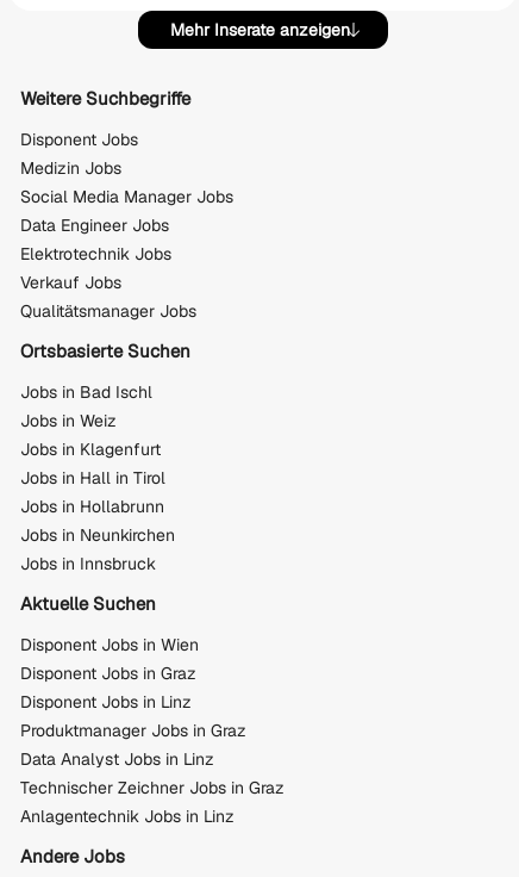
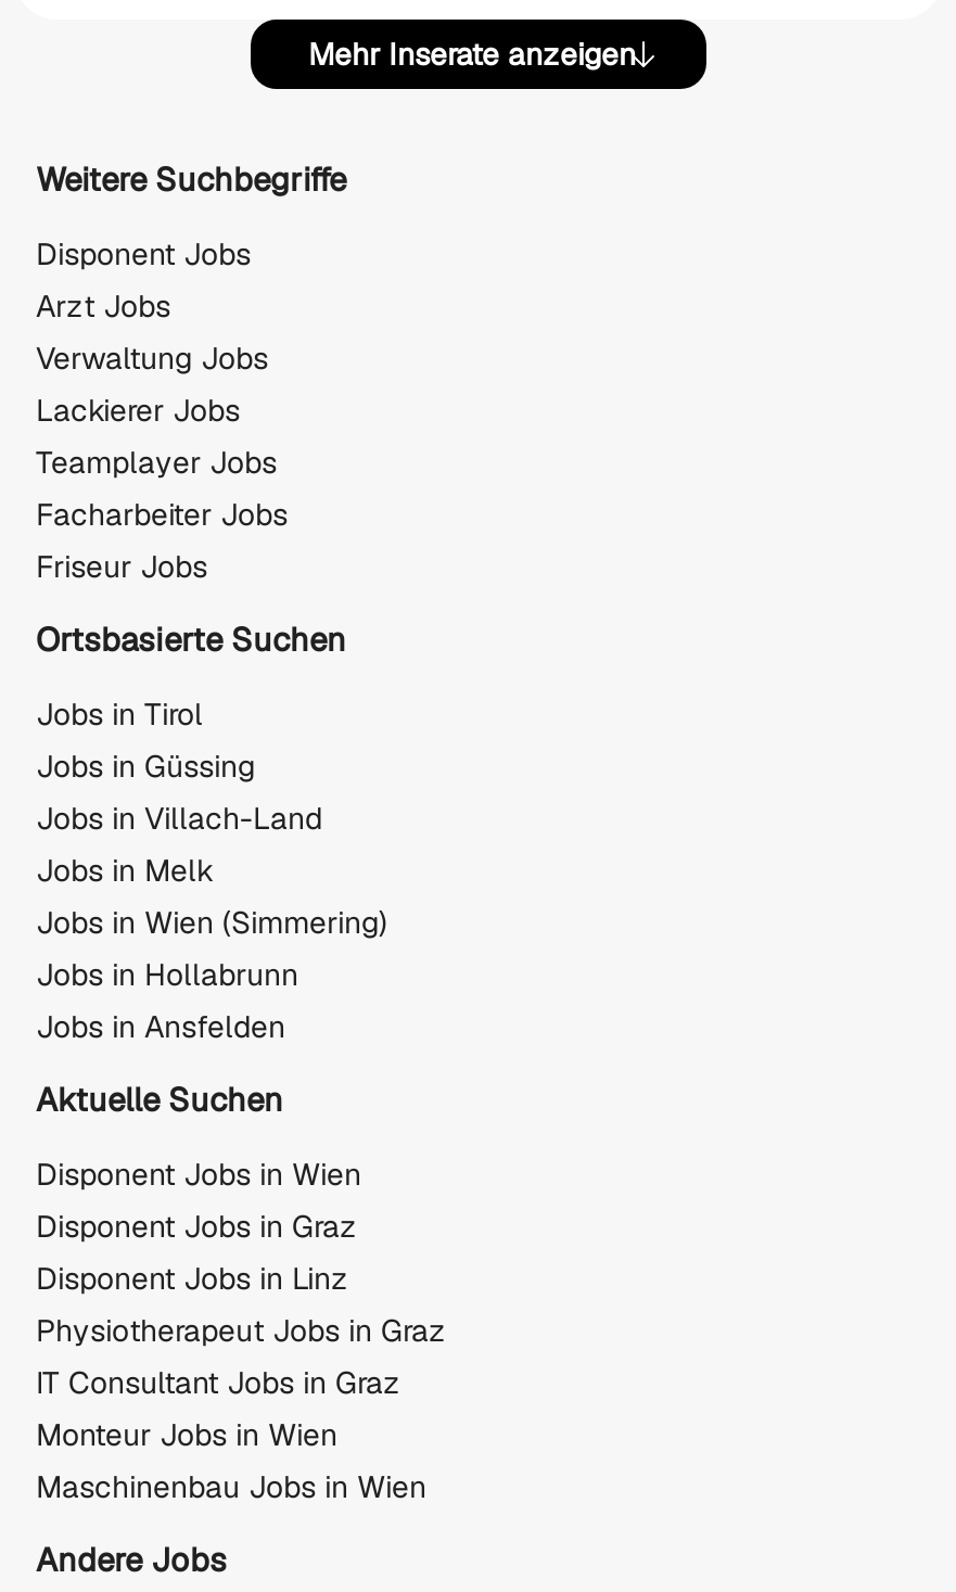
[20,157,233,322] Medizin Jobs | Social Media Manager Jobs | Data Engineer Jobs | Elektrotechnik Jobs | Verkauf Jobs | Qualitätsmanager Jobs -> [36,286,288,586] Arzt Jobs | Verwaltung Jobs | Lackierer Jobs | Teamplayer Jobs | Facharbeiter Jobs | Friseur Jobs
[20,381,165,488] Jobs in Bad Ischl | Jobs in Weiz | Jobs in Klagenfurt | Jobs in Hall in Tirol -> [36,694,387,942] Jobs in Tirol | Jobs in Güssing | Jobs in Villach-Land | Jobs in Melk | Jobs in Wien (Simmering)
moved [20,495,164,517] -> [36,955,298,994]: Jobs in Hollabrunn
[20,524,175,574] Jobs in Neunkirchen | Jobs in Innsbruck -> [36,1007,285,1046] Jobs in Ansfelden
[20,719,284,826] Produktmanager Jobs in Graz | Data Analyst Jobs in Linz | Technischer Zeichner Jobs in Graz | Anlagentechnik Jobs in Linz -> [36,1310,446,1505] Physiotherapeut Jobs in Graz | IT Consultant Jobs in Graz | Monteur Jobs in Wien | Maschinenbau Jobs in Wien

